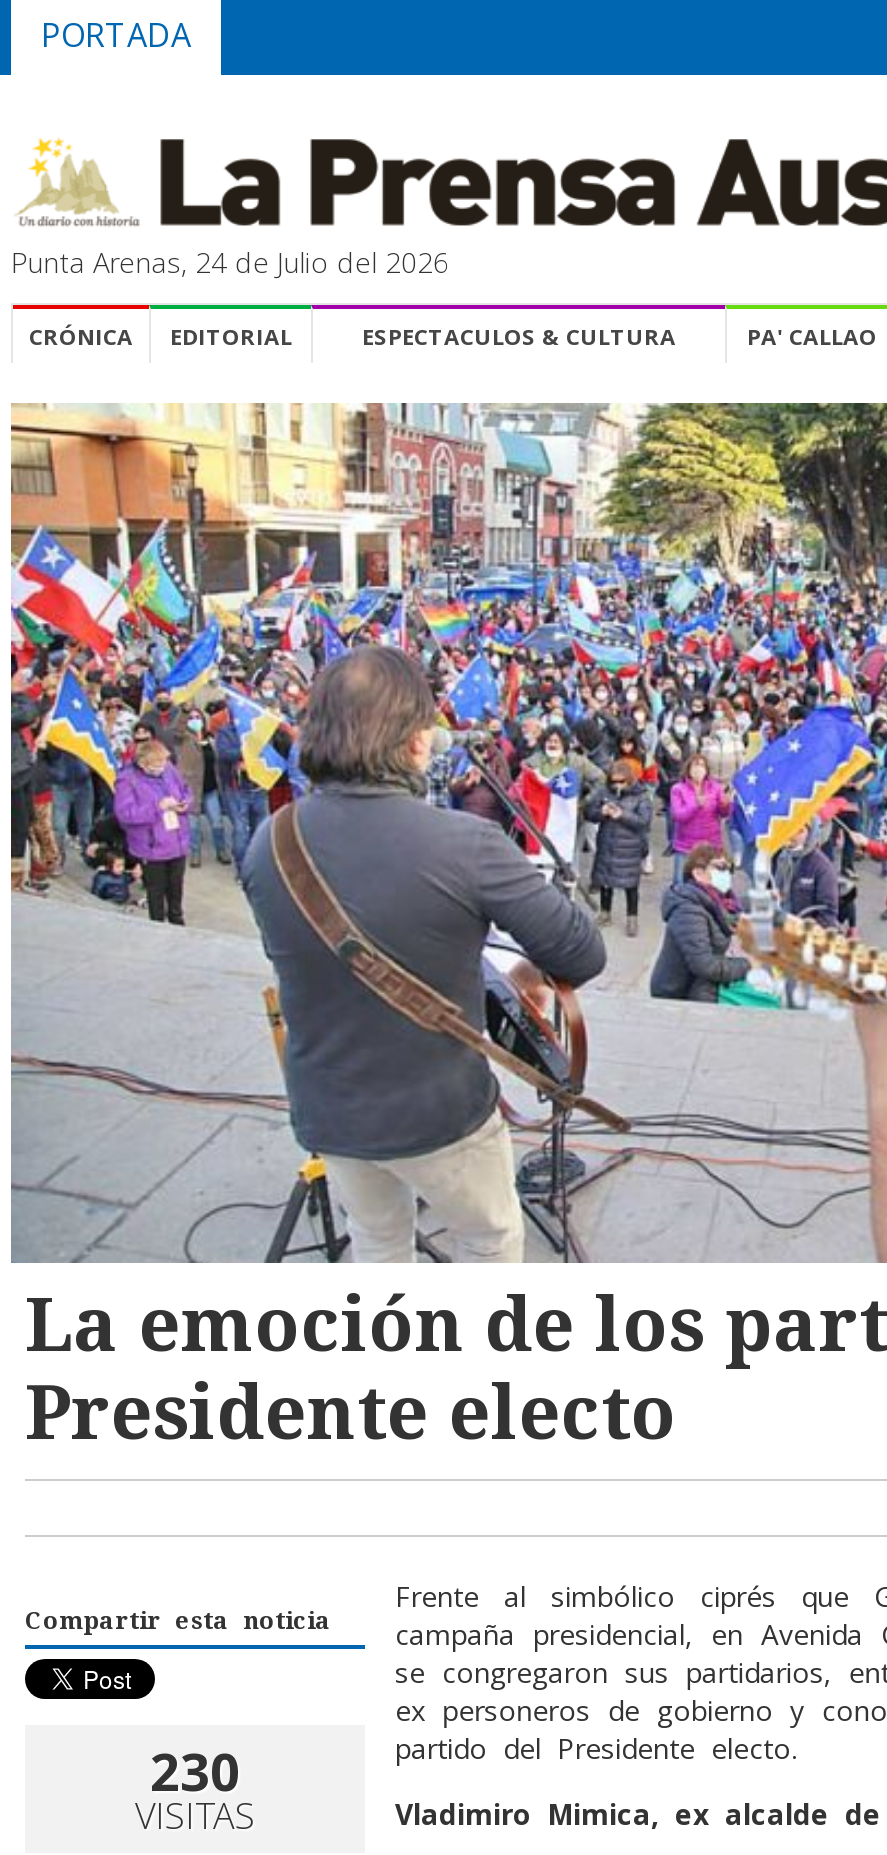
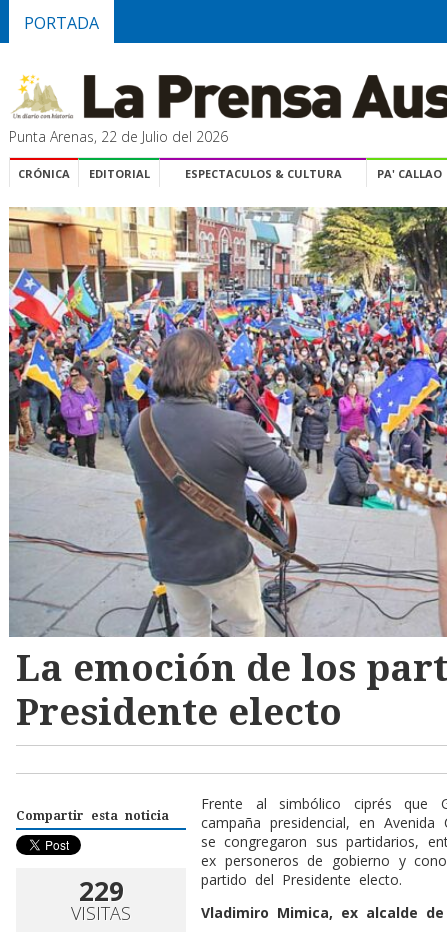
[11,243,449,281] Punta Arenas, 24 de Julio del 2026 -> [9,127,228,146] Punta Arenas, 22 de Julio del 2026
[150,1735,240,1807] 230 -> [78,873,123,909] 229

